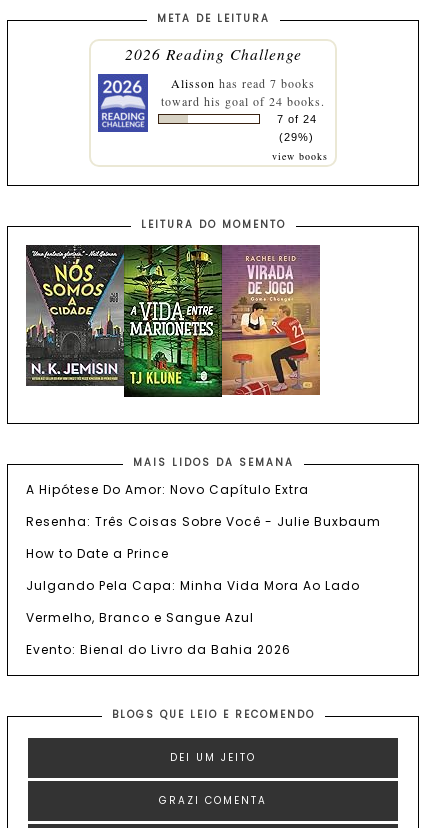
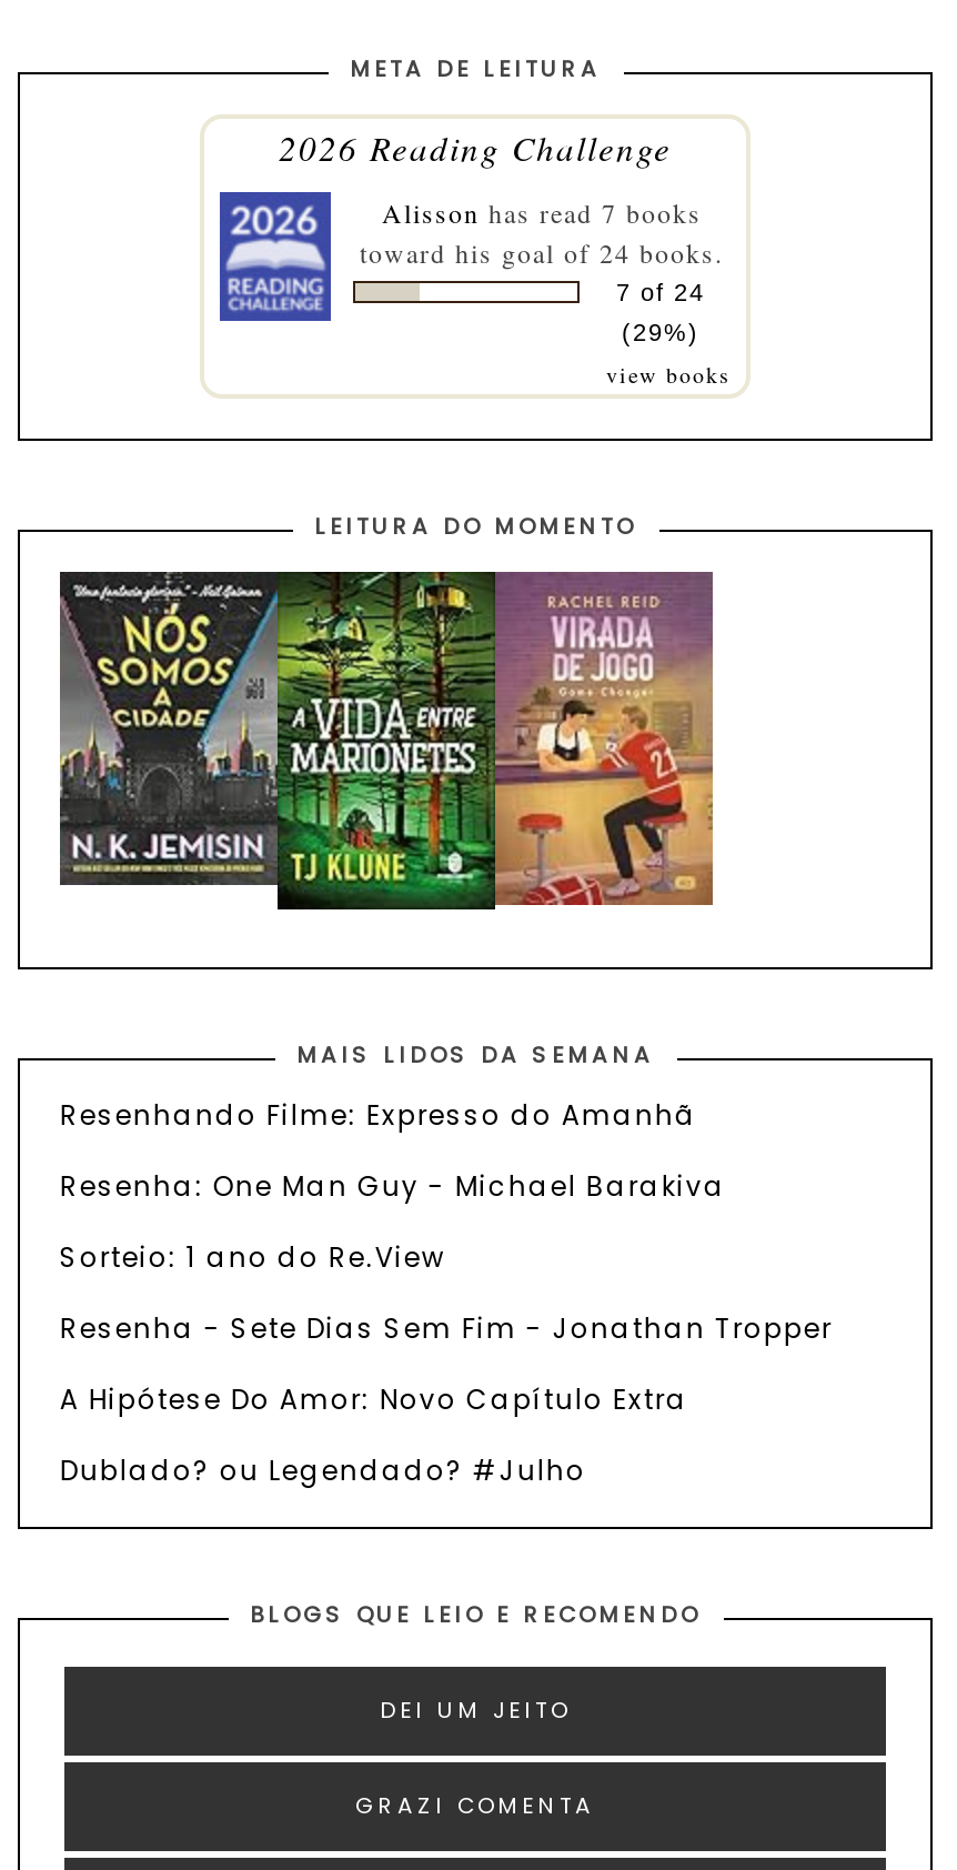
none -> [60,1095,832,1346] Resenhando Filme: Expresso do Amanhã | Resenha: One Man Guy - Michael Barakiva | Sorteio: 1 ano do Re.View | Resenha - Sete Dias Sem Fim - Jonathan Tropper
moved [26,481,309,498] -> [60,1380,688,1417]: A Hipótese Do Amor: Novo Capítulo Extra
[26,513,381,658] Resenha: Três Coisas Sobre Você - Julie Buxbaum | How to Date a Prince | Julgando Pela Capa: Minha Vida Mora Ao Lado | Vermelho, Branco e Sangue Azul | Evento: Bienal do Livro da Bahia 2026 -> [60,1451,586,1488] Dublado? ou Legendado? #Julho

